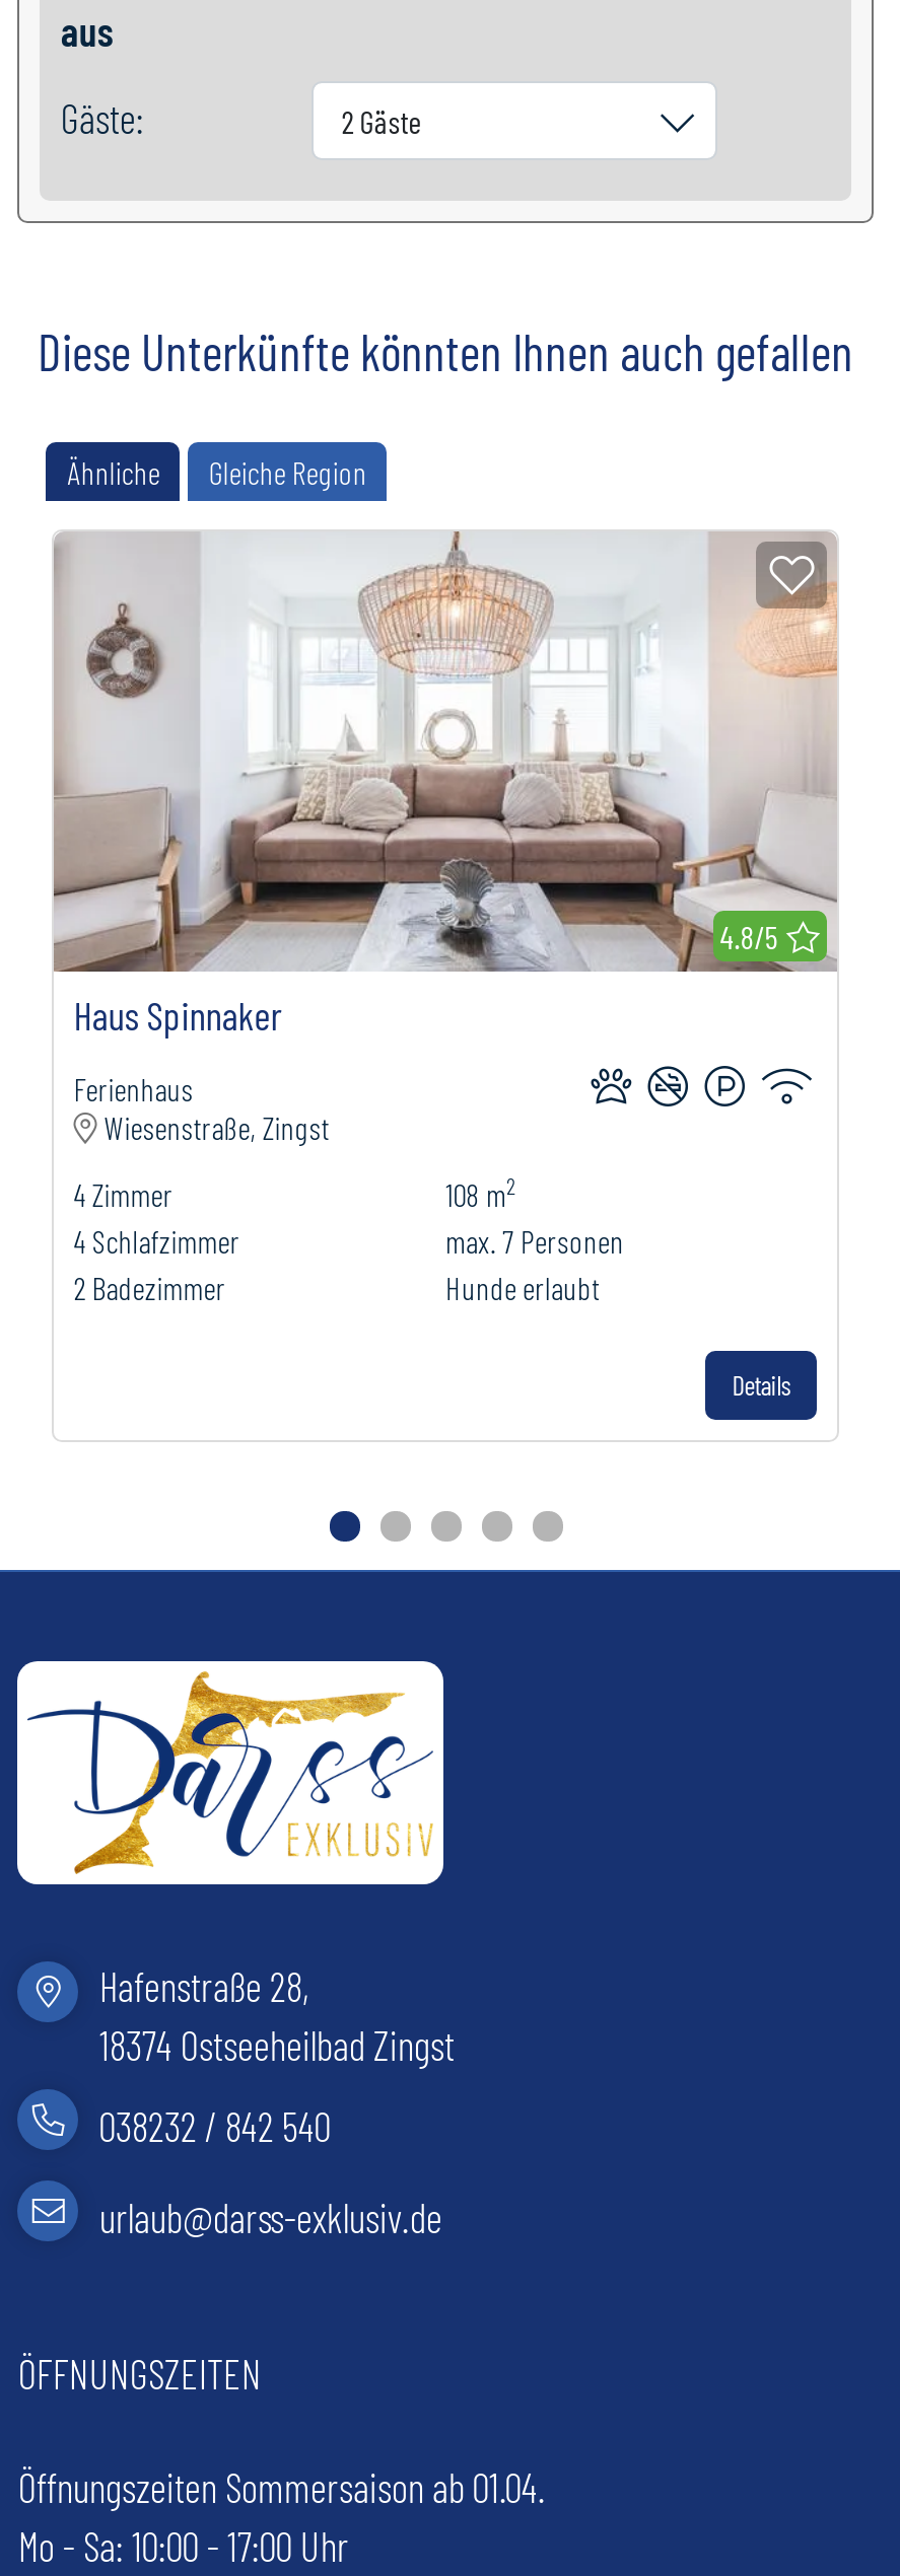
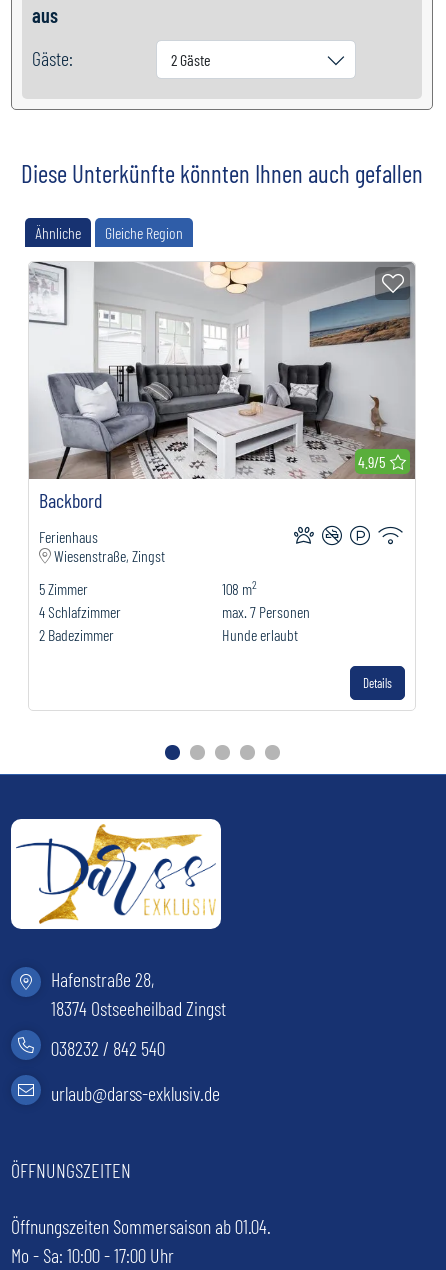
[54,531,837,972] [image] | 4.8/5 -> [29,261,415,480] [image] | 4.9/5
[74,990,283,1039] Haus Spinnaker -> [39,488,102,512] Backbord
[74,1175,173,1213] 4 Zimmer -> [39,579,88,598] 5 Zimmer

